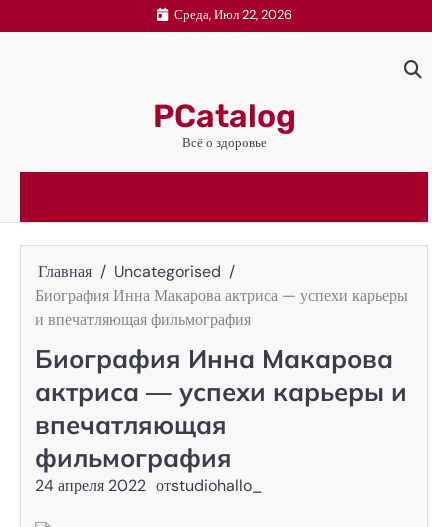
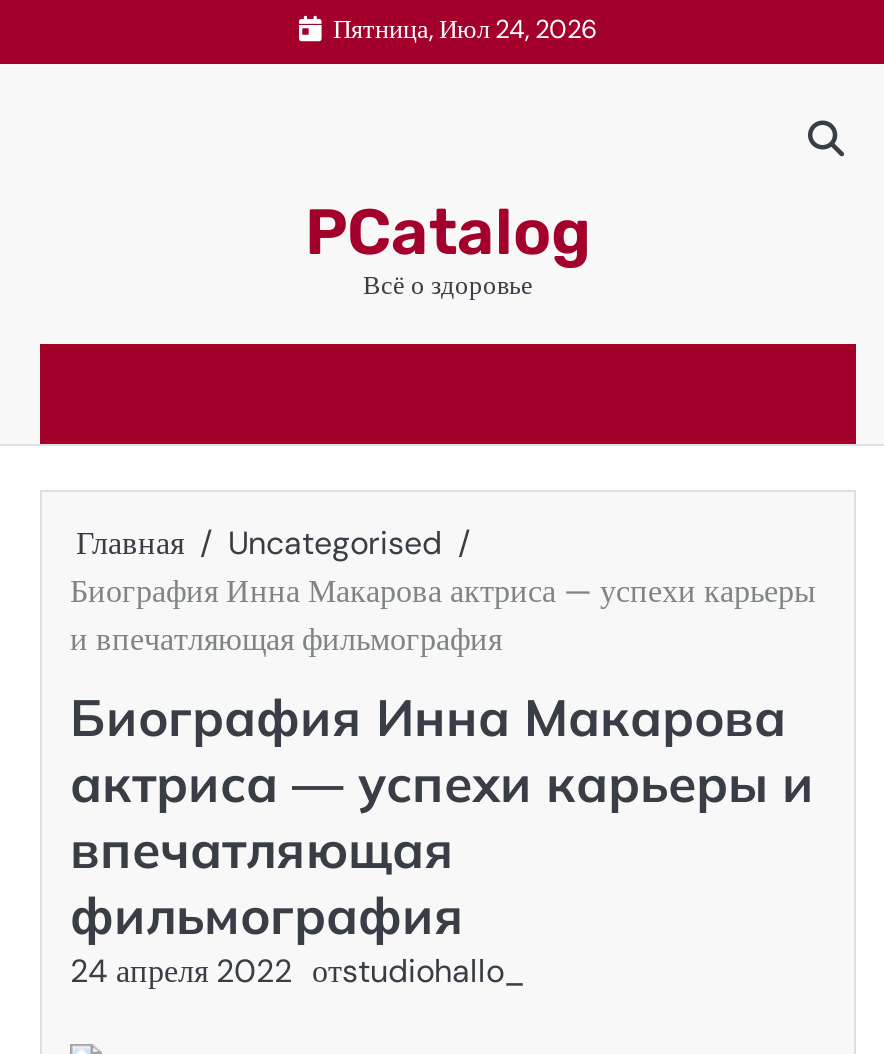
[173,5,291,22] Среда, Июл 22, 2026 -> [333,11,597,45] Пятница, Июл 24, 2026

